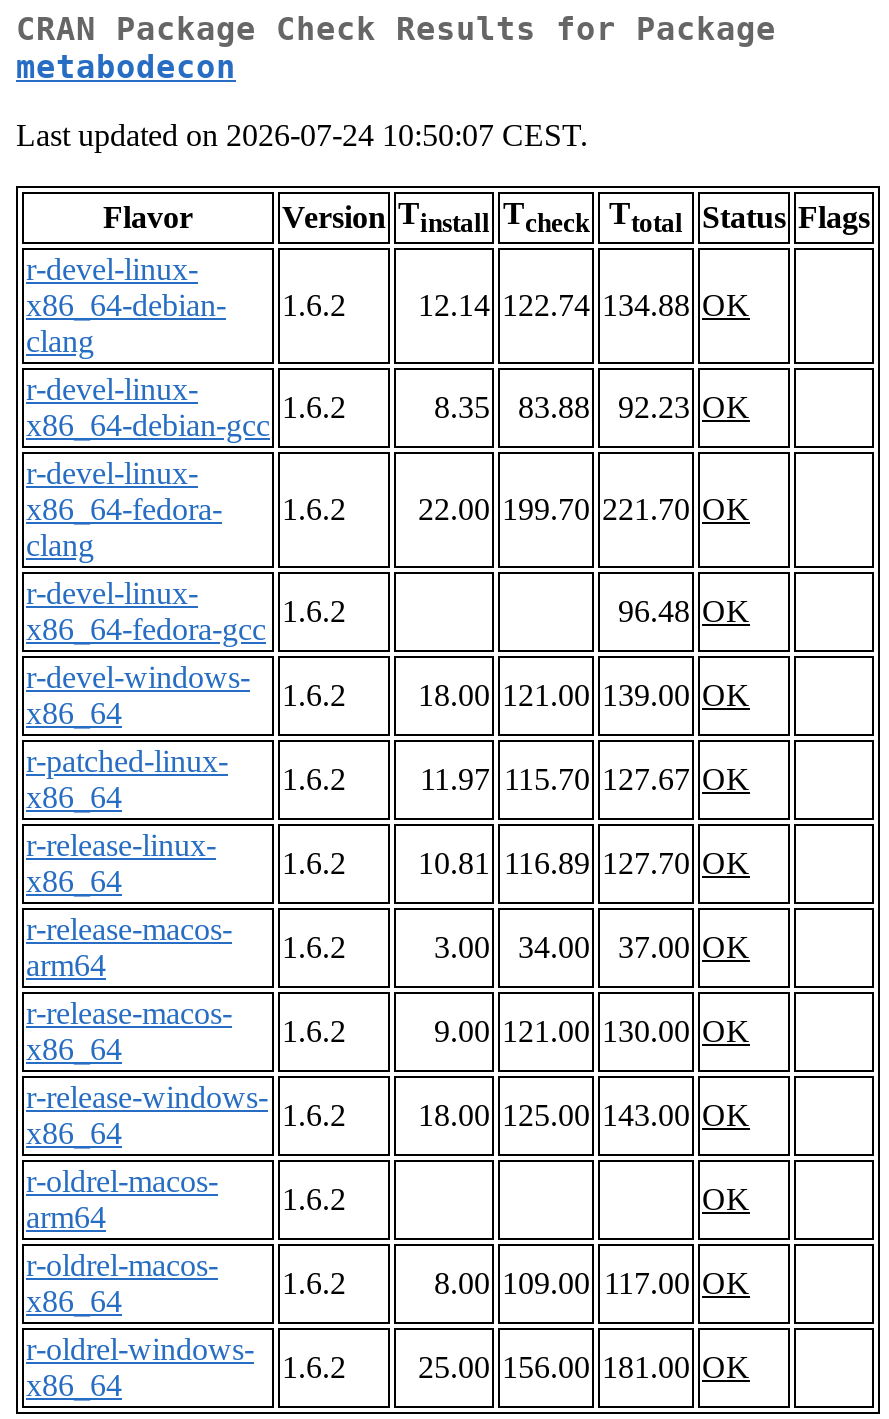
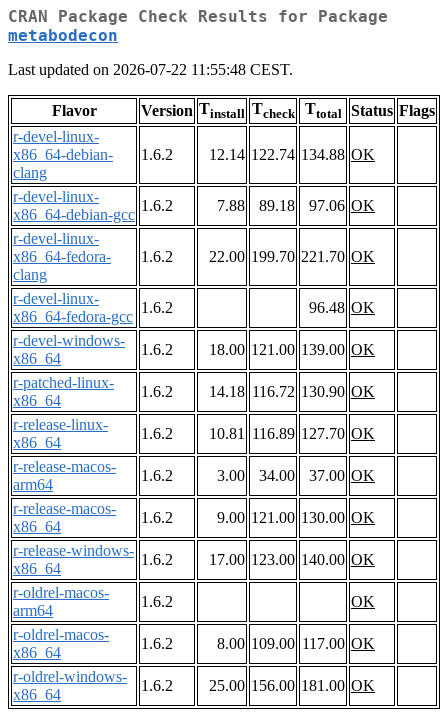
[16,119,588,153] Last updated on 2026-07-24 10:50:07 CEST. -> [8,61,293,78] Last updated on 2026-07-22 11:55:48 CEST.
[434,391,490,425] 8.35 -> [217,197,245,214] 7.88
[518,391,590,425] 83.88 -> [259,197,295,214] 89.18
[618,391,750,425] 92.23 OK -> [309,197,375,214] 97.06 OK
[420,763,750,797] 11.97 115.70 127.67 OK -> [209,383,375,400] 14.18 116.72 130.90 OK
[418,1099,750,1133] 18.00 125.00 143.00 OK -> [209,551,375,568] 17.00 123.00 140.00 OK

